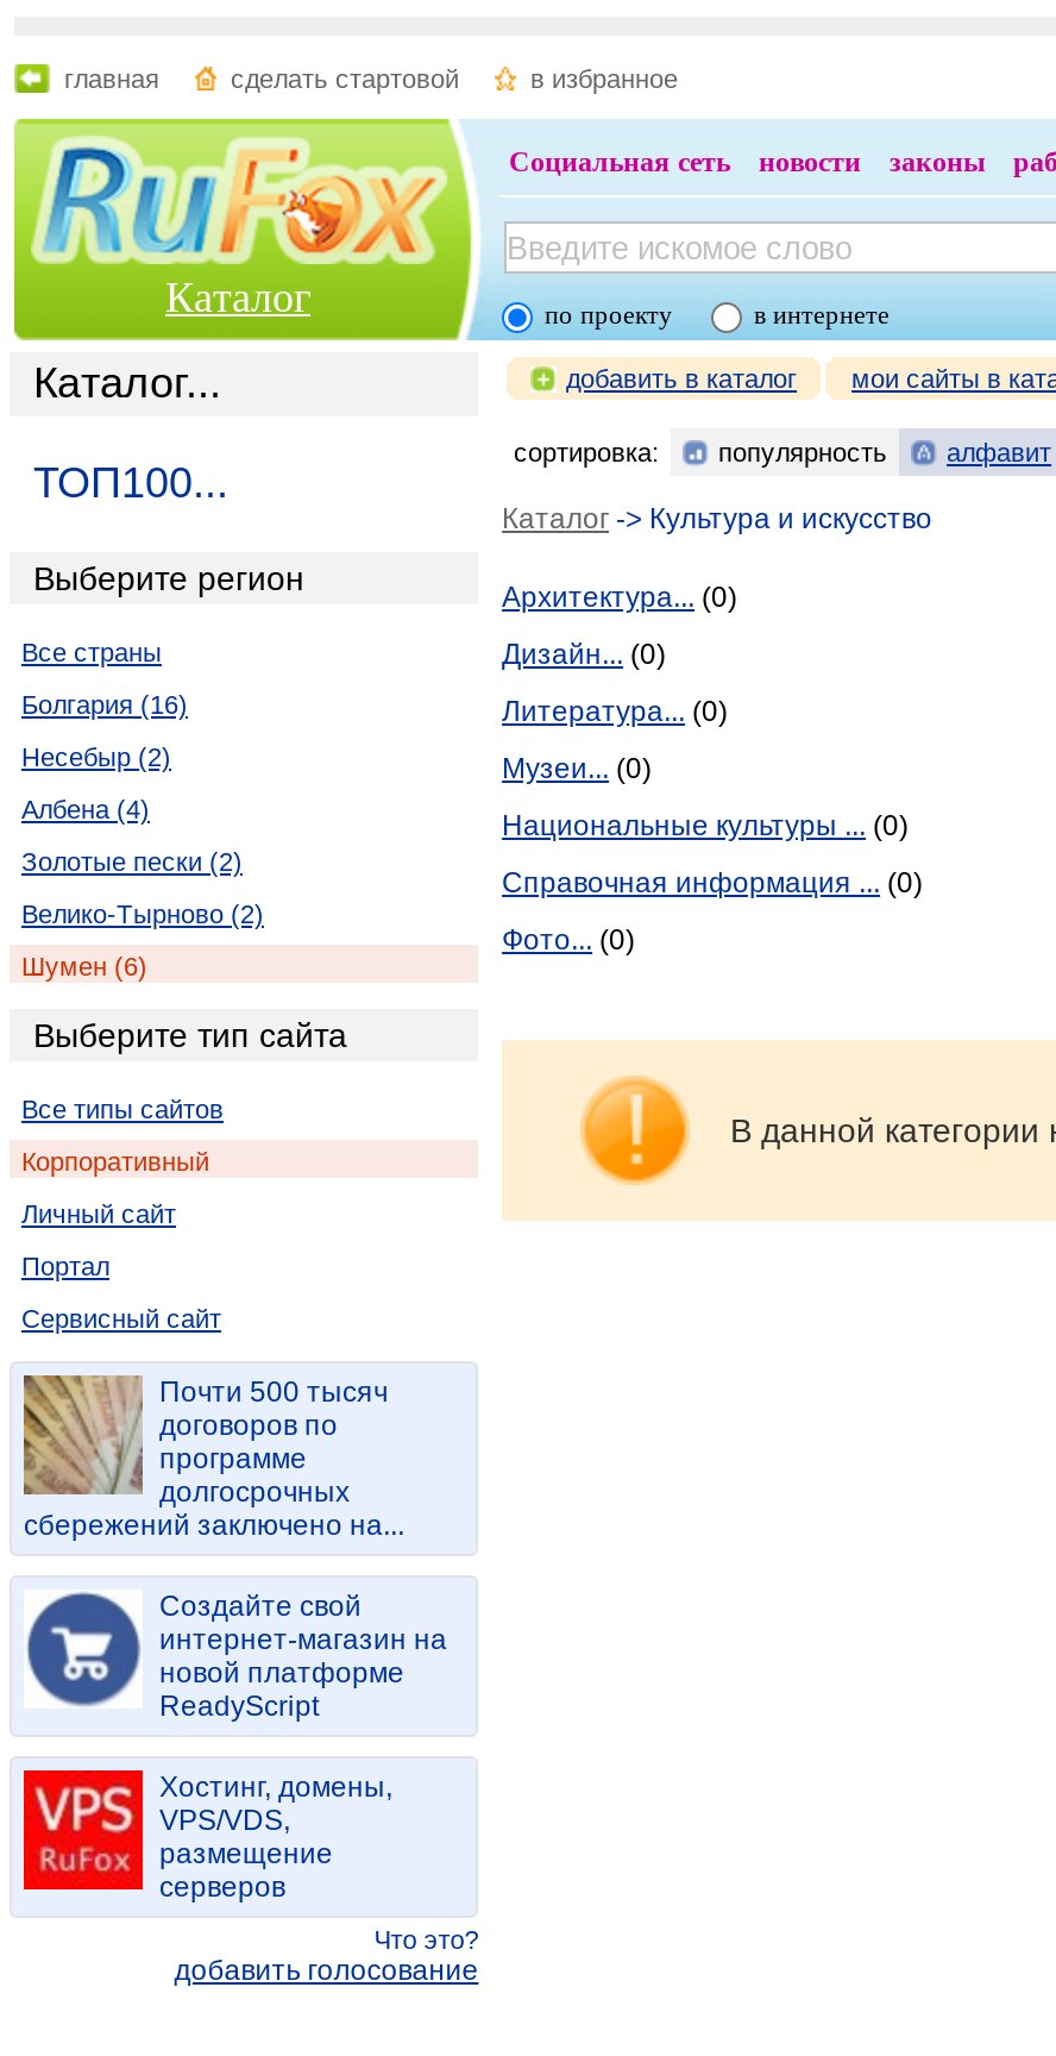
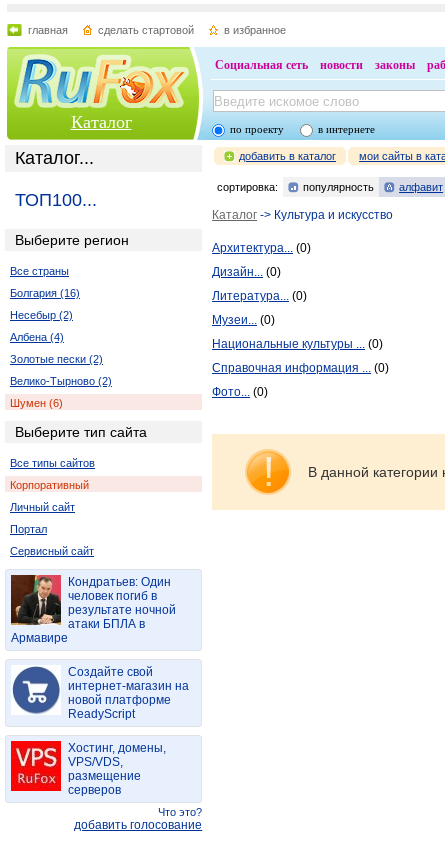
[21,1373,404,1542] [image] | Почти 500 тысяч | договоров по | программе | долгосрочных | сбережений заключено на... -> [10,574,176,645] [image] | Кондратьев: Один | человек погиб в | результате ночной | атаки БПЛА в | Армавире

